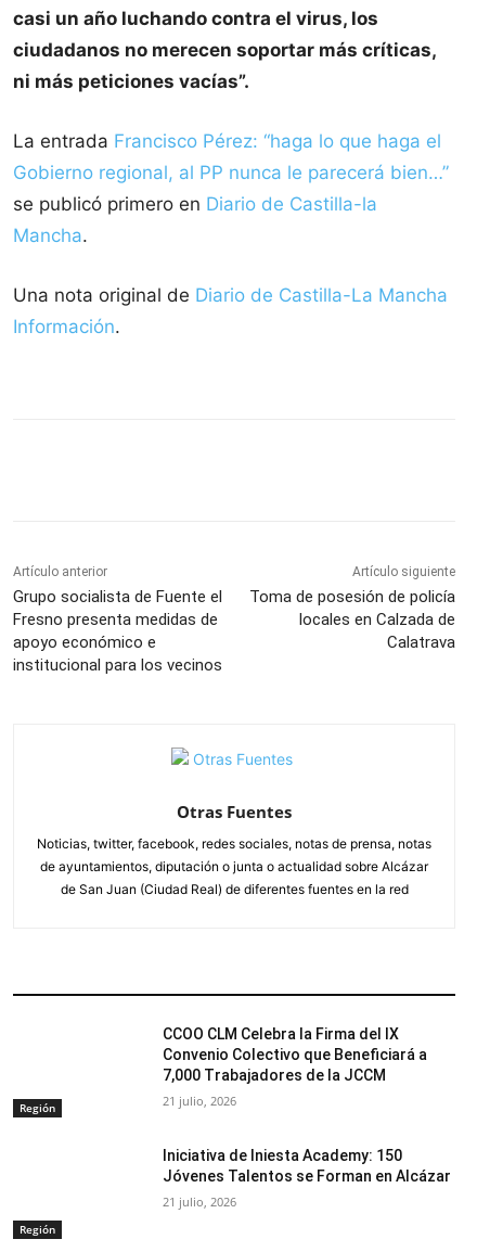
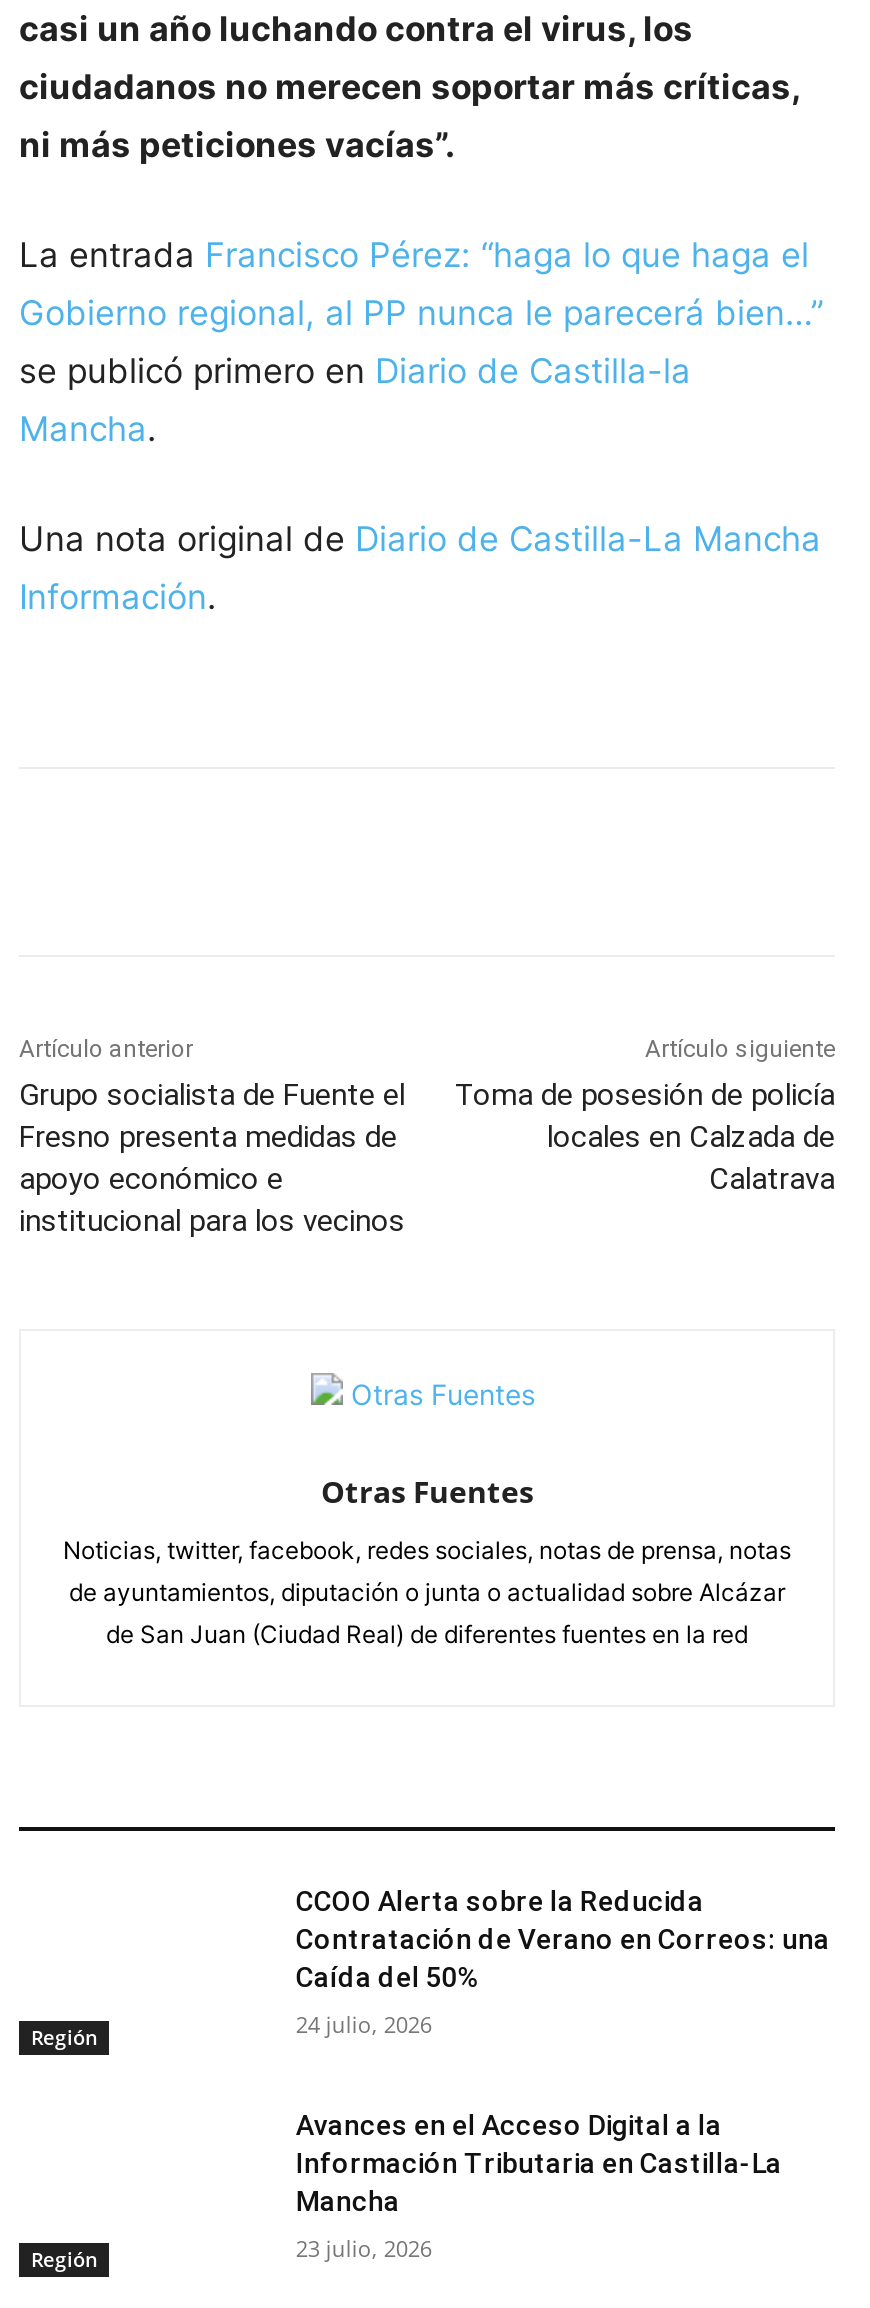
[163,1025,428,1084] CCOO CLM Celebra la Firma del IX | Convenio Colectivo que Beneficiará a | 7,000 Trabajadores de la JCCM -> [296,1885,830,1993] CCOO Alerta sobre la Reducida | Contratación de Verano en Correos: una | Caída del 50%
[163,1093,237,1109] 21 julio, 2026 -> [296,2009,432,2039] 24 julio, 2026
[163,1147,451,1185] Iniciativa de Iniesta Academy: 150 | Jóvenes Talentos se Forman en Alcázar -> [296,2109,782,2217] Avances en el Acceso Digital a la | Información Tributaria en Castilla-La | Mancha
[163,1193,237,1210] 21 julio, 2026 -> [296,2233,432,2263] 23 julio, 2026

